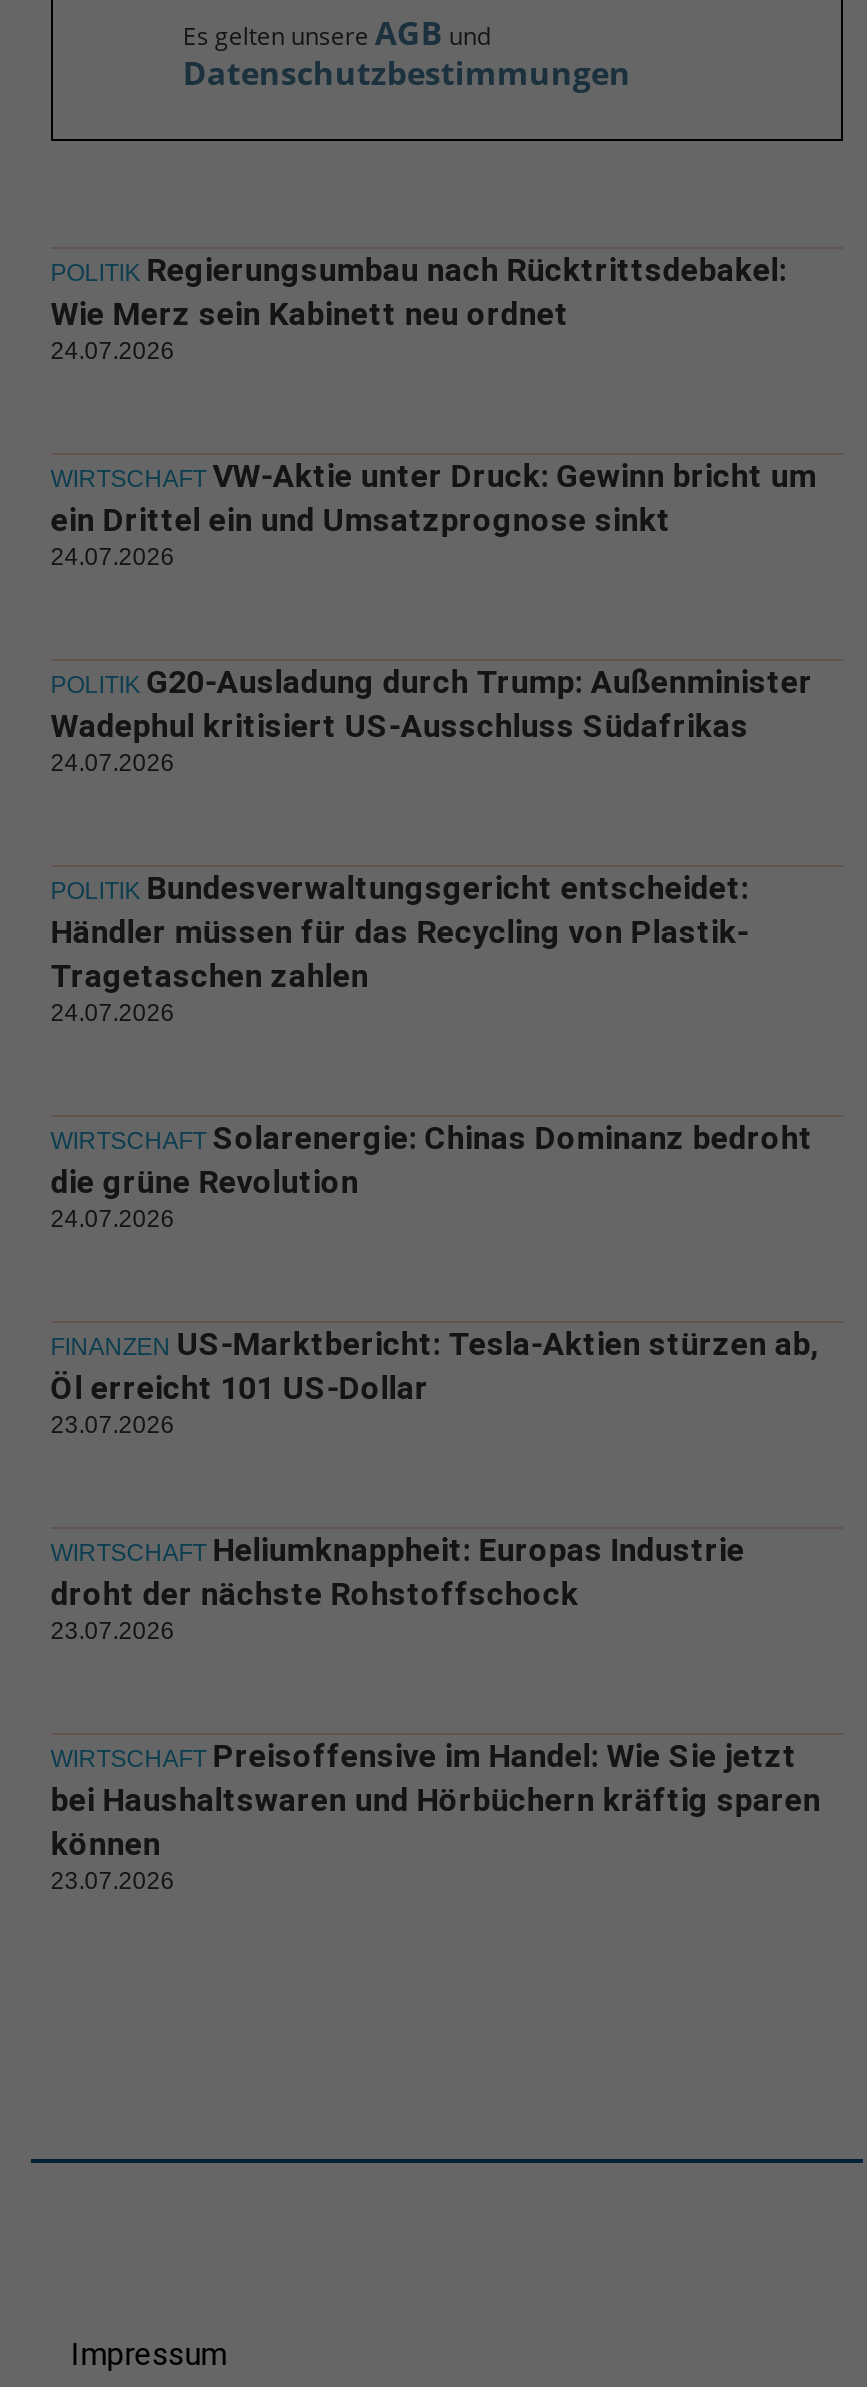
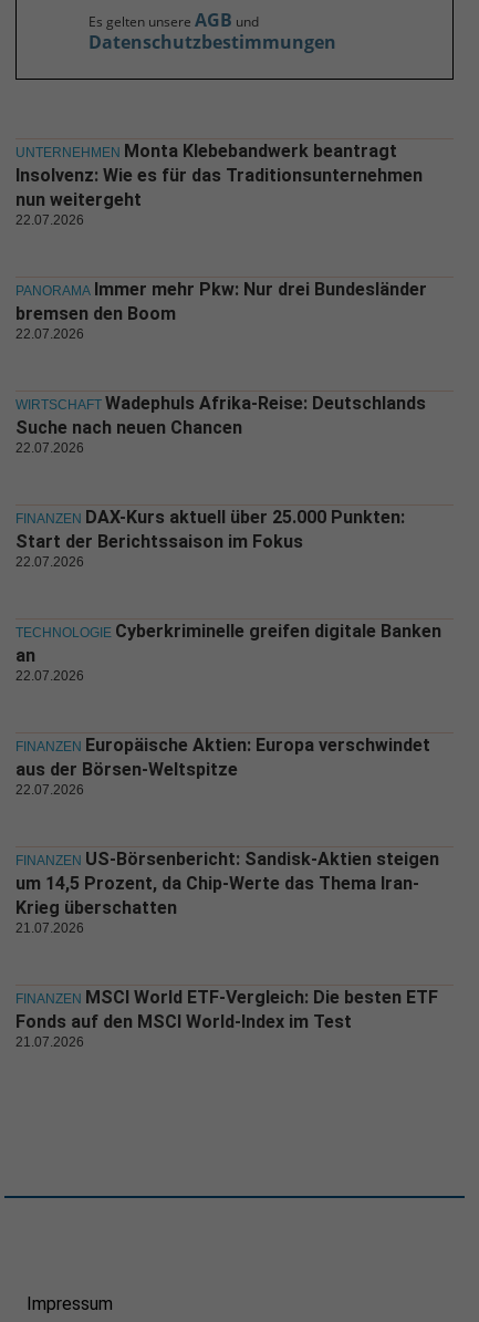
[50,251,786,365] POLITIK Regierungsumbau nach Rücktrittsdebakel: | Wie Merz sein Kabinett neu ordnet | 24.07.2026 -> [15,141,422,228] UNTERNEHMEN Monta Klebebandwerk beantragt | Insolvenz: Wie es für das Traditionsunternehmen | nun weitergeht | 22.07.2026
[50,457,816,571] WIRTSCHAFT VW-Aktie unter Druck: Gewinn bricht um | ein Drittel ein und Umsatzprognose sinkt | 24.07.2026 -> [15,279,427,342] PANORAMA Immer mehr Pkw: Nur drei Bundesländer | bremsen den Boom | 22.07.2026
[50,663,812,777] POLITIK G20-Ausladung durch Trump: Außenminister | Wadephul kritisiert US-Ausschluss Südafrikas | 24.07.2026 -> [15,393,426,456] WIRTSCHAFT Wadephuls Afrika-Reise: Deutschlands | Suche nach neuen Chancen | 22.07.2026
[50,869,748,1027] POLITIK Bundesverwaltungsgericht entscheidet: | Händler müssen für das Recycling von Plastik- | Tragetaschen zahlen | 24.07.2026 -> [15,507,405,570] FINANZEN DAX-Kurs aktuell über 25.000 Punkten: | Start der Berichtssaison im Fokus | 22.07.2026
[50,1119,812,1233] WIRTSCHAFT Solarenergie: Chinas Dominanz bedroht | die grüne Revolution | 24.07.2026 -> [15,621,441,684] TECHNOLOGIE Cyberkriminelle greifen digitale Banken | an | 22.07.2026
[50,1325,818,1439] FINANZEN US-Marktbericht: Tesla-Aktien stürzen ab, | Öl erreicht 101 US-Dollar | 23.07.2026 -> [15,735,430,798] FINANZEN Europäische Aktien: Europa verschwindet | aus der Börsen-Weltspitze | 22.07.2026
[50,1531,744,1645] WIRTSCHAFT Heliumknappheit: Europas Industrie | droht der nächste Rohstoffschock | 23.07.2026 -> [15,849,439,936] FINANZEN US-Börsenbericht: Sandisk-Aktien steigen | um 14,5 Prozent, da Chip-Werte das Thema Iran- | Krieg überschatten | 21.07.2026
[50,1737,820,1895] WIRTSCHAFT Preisoffensive im Handel: Wie Sie jetzt | bei Haushaltswaren und Hörbüchern kräftig sparen | können | 23.07.2026 -> [15,987,438,1050] FINANZEN MSCI World ETF-Vergleich: Die besten ETF | Fonds auf den MSCI World-Index im Test | 21.07.2026

